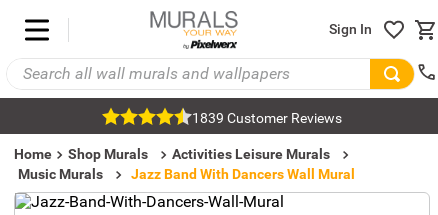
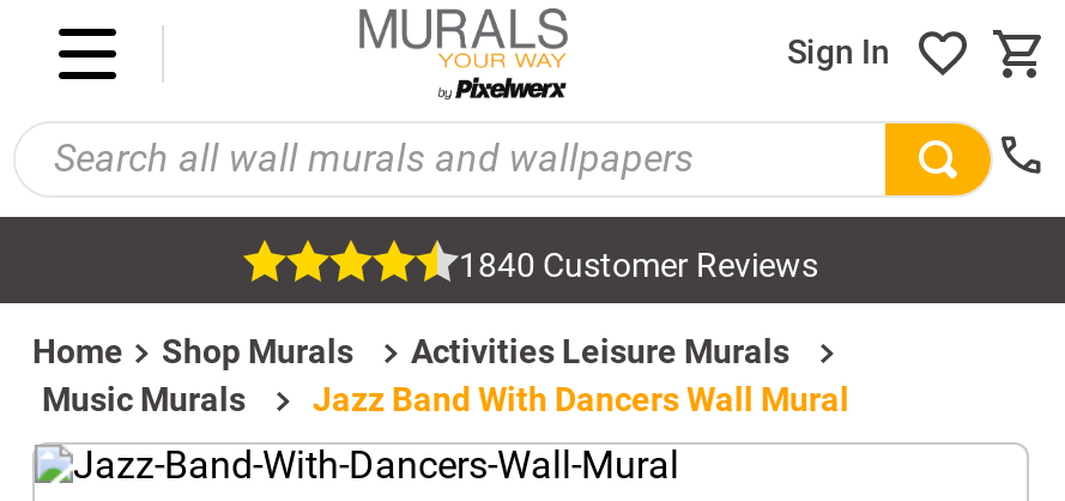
[192,110,342,126] 1839 Customer Reviews -> [459,246,818,284] 1840 Customer Reviews

